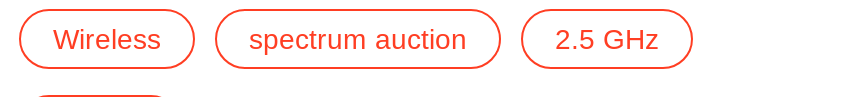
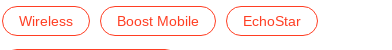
[249,24,659,56] spectrum auction | 2.5 GHz -> [117,13,301,29] Boost Mobile | EchoStar

